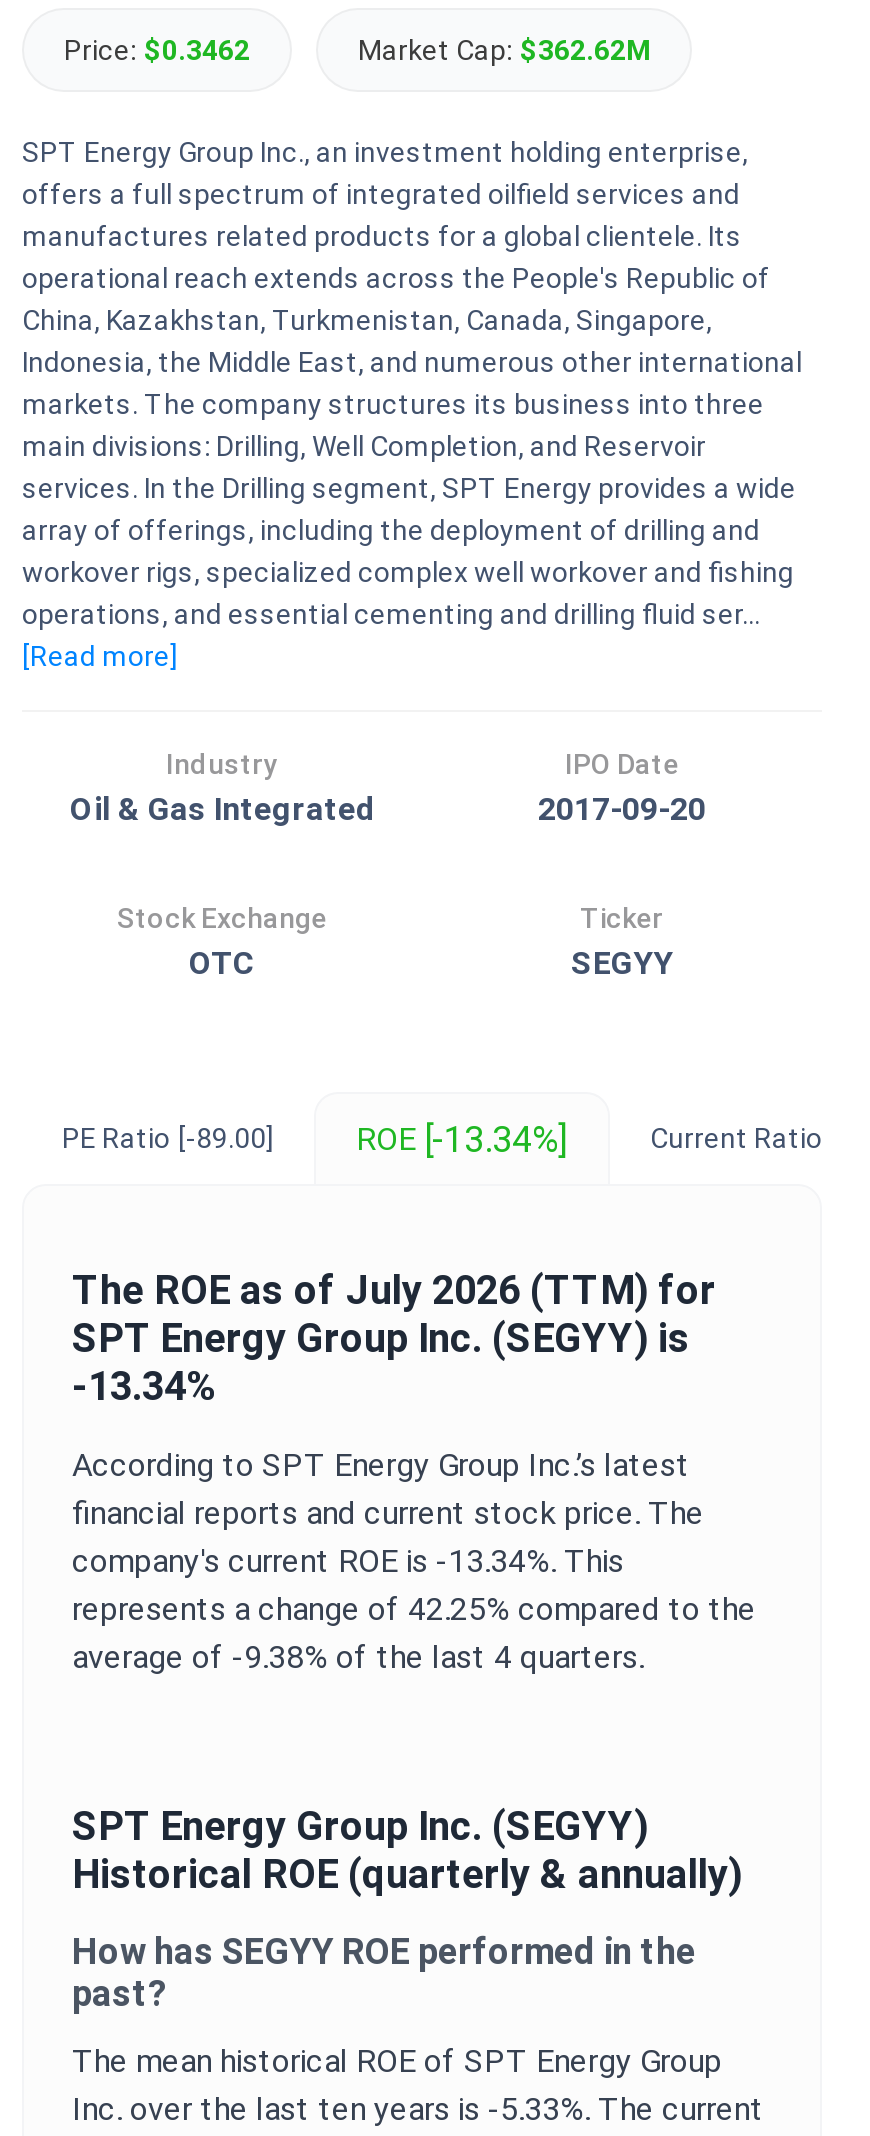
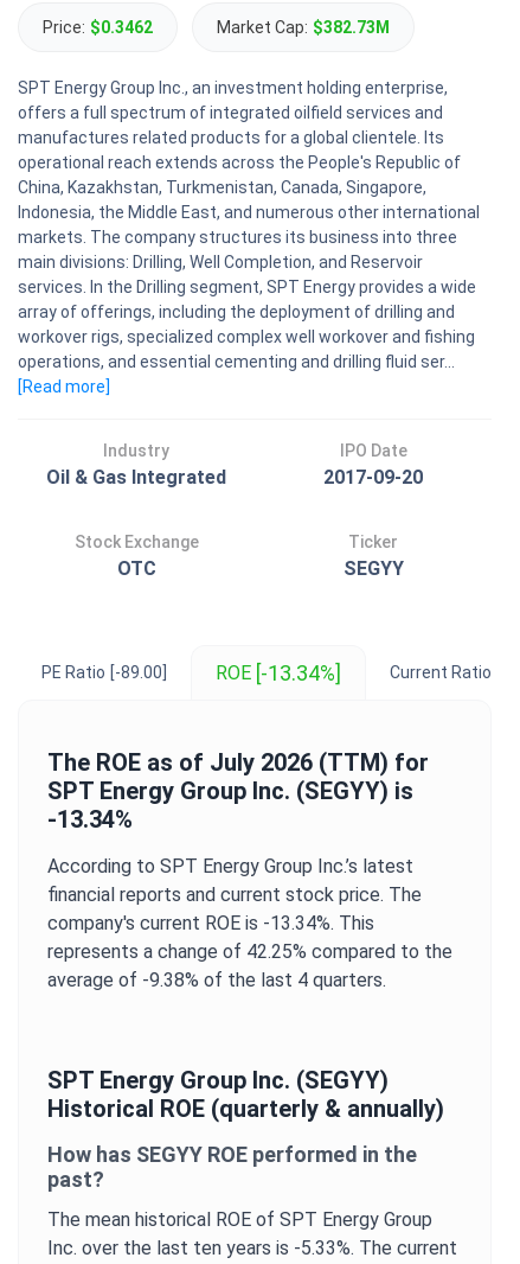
[358,34,650,66] Market Cap: $362.62M -> [217,18,390,37] Market Cap: $382.73M

